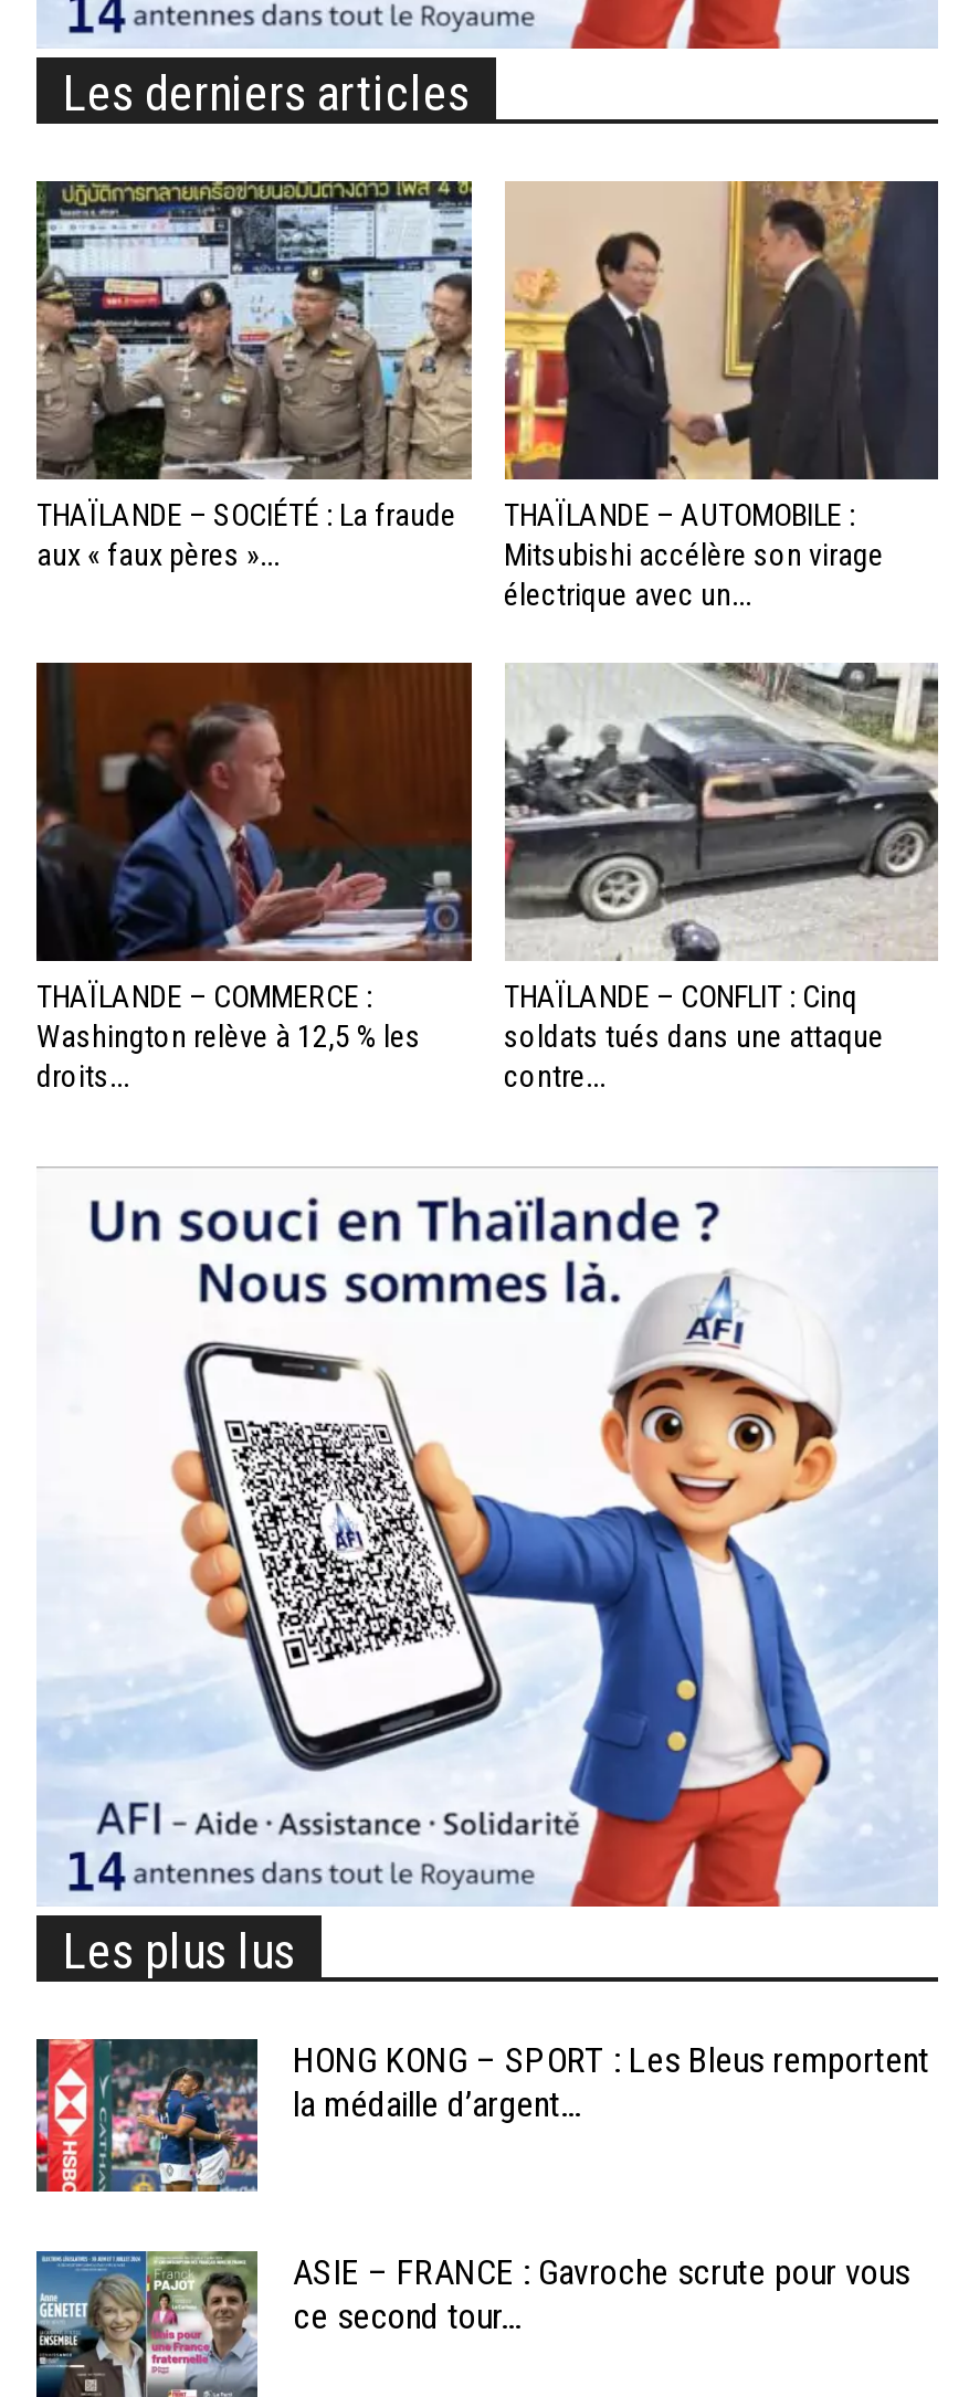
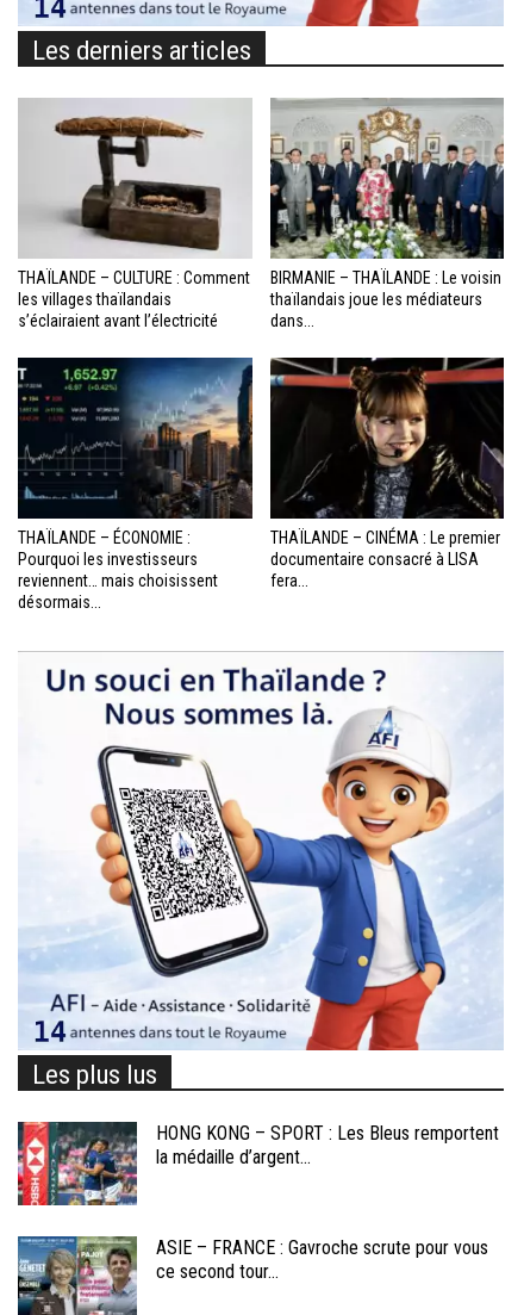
[34,179,474,572] [image] | THAÏLANDE – SOCIÉTÉ : La fraude | aux « faux pères »... -> [18,98,252,330] [image] | THAÏLANDE – CULTURE : Comment | les villages thaïlandais | s’éclairaient avant l’électricité
[503,179,938,612] [image] | THAÏLANDE – AUTOMOBILE : | Mitsubishi accélère son virage | électrique avec un... -> [269,98,505,330] [image] | BIRMANIE – THAÏLANDE : Le voisin | thaïlandais joue les médiateurs | dans...
[34,661,472,1094] [image] | THAÏLANDE – COMMERCE : | Washington relève à 12,5 % les | droits... -> [18,356,254,612] [image] | THAÏLANDE – ÉCONOMIE : | Pourquoi les investisseurs | reviennent… mais choisissent | désormais...
[503,661,940,1094] [image] | THAÏLANDE – CONFLIT : Cinq | soldats tués dans une attaque | contre... -> [269,356,505,590] [image] | THAÏLANDE – CINÉMA : Le premier | documentaire consacré à LISA | fera...

